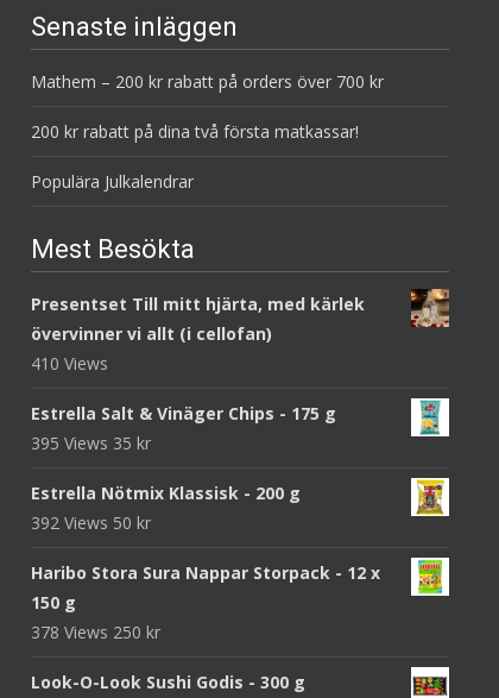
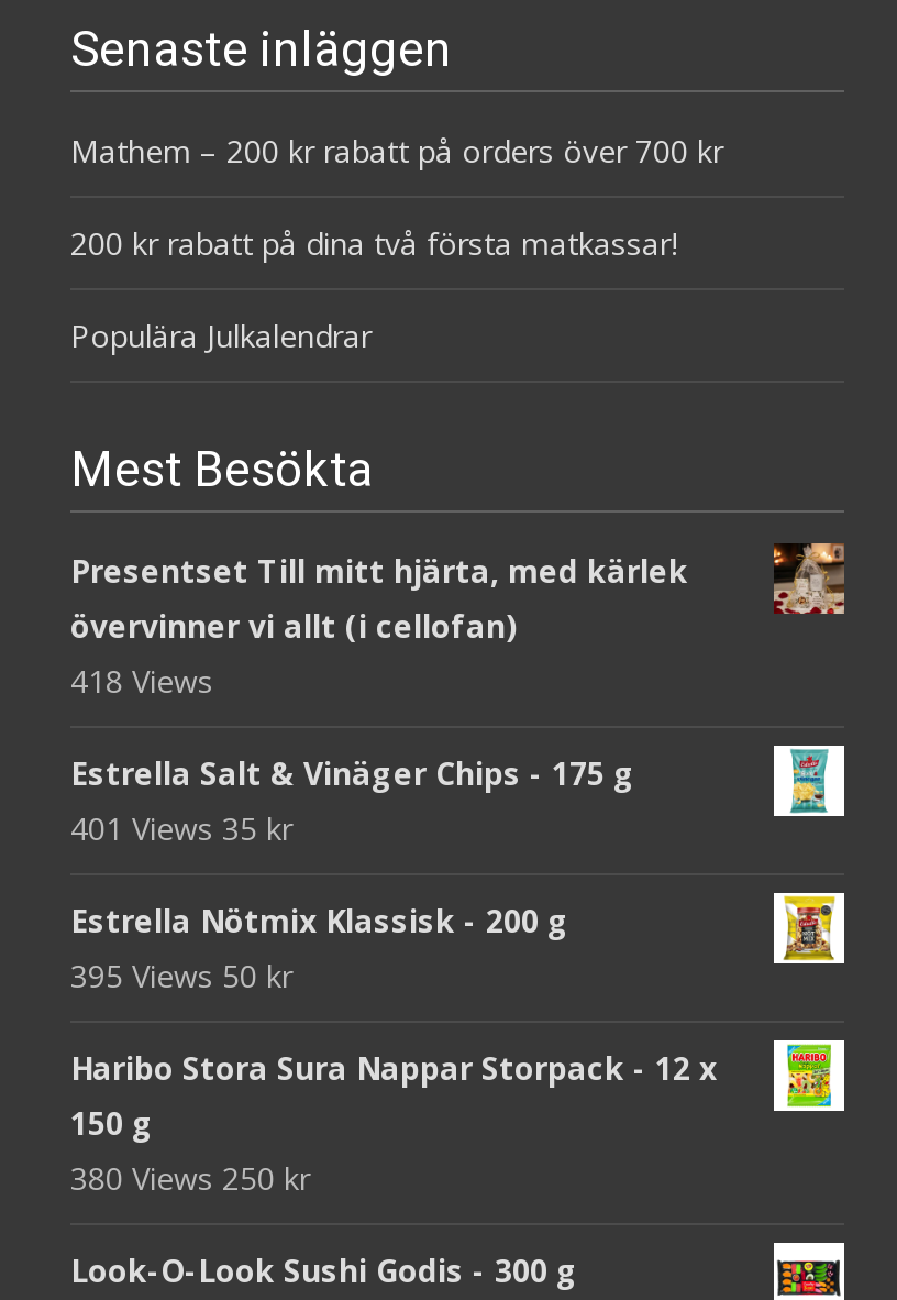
[31,352,108,375] 410 Views -> [70,660,213,702] 418 Views
[31,432,151,454] 395 Views 35 kr -> [70,807,292,849] 401 Views 35 kr
[31,511,151,534] 392 Views 50 kr -> [70,955,292,996] 395 Views 50 kr
[31,621,160,643] 378 Views 250 kr -> [70,1157,310,1199] 380 Views 250 kr

